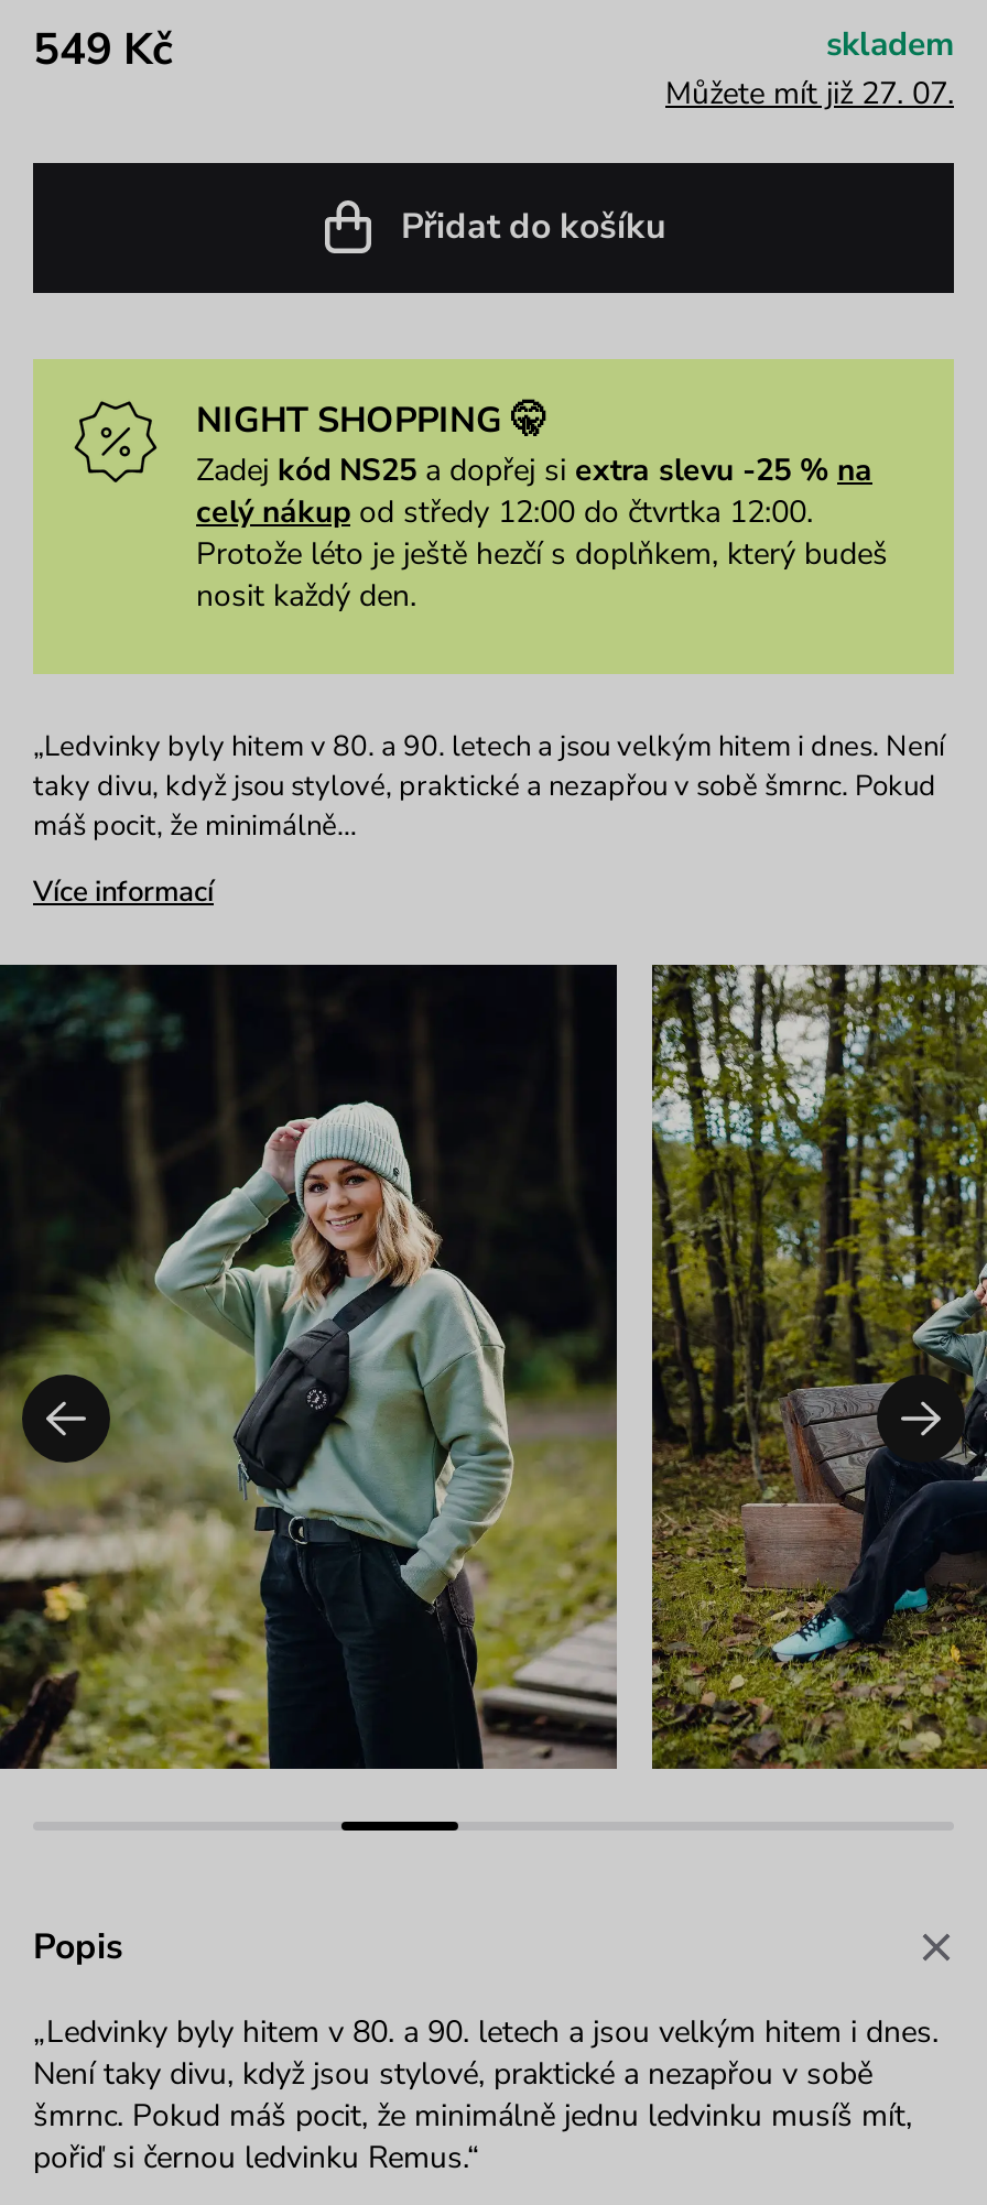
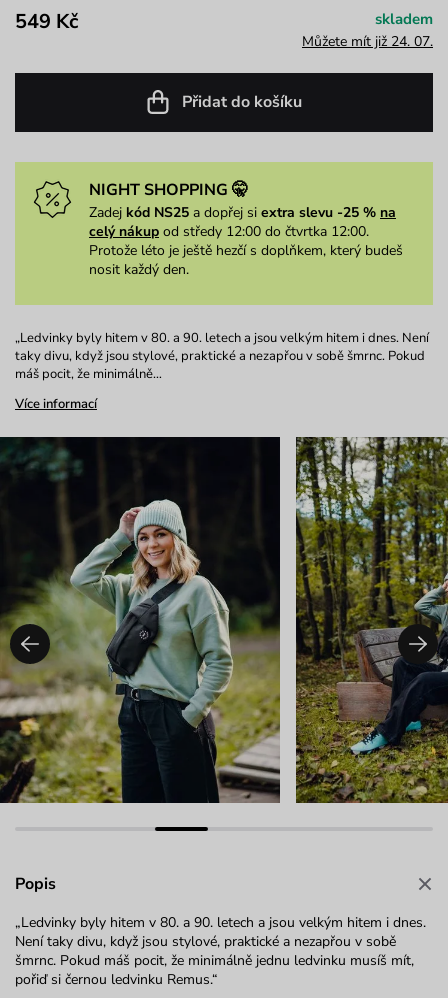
[665,71,954,113] Můžete mít již 27. 07. -> [302,32,433,51] Můžete mít již 24. 07.

